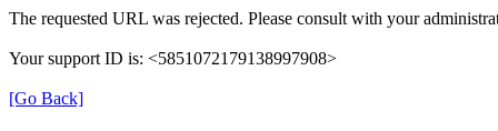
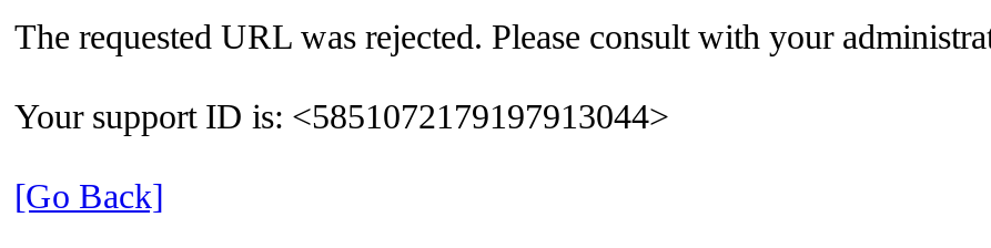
[9,49,337,68] Your support ID is: <5851072179138997908> -> [14,97,669,135] Your support ID is: <5851072179197913044>

